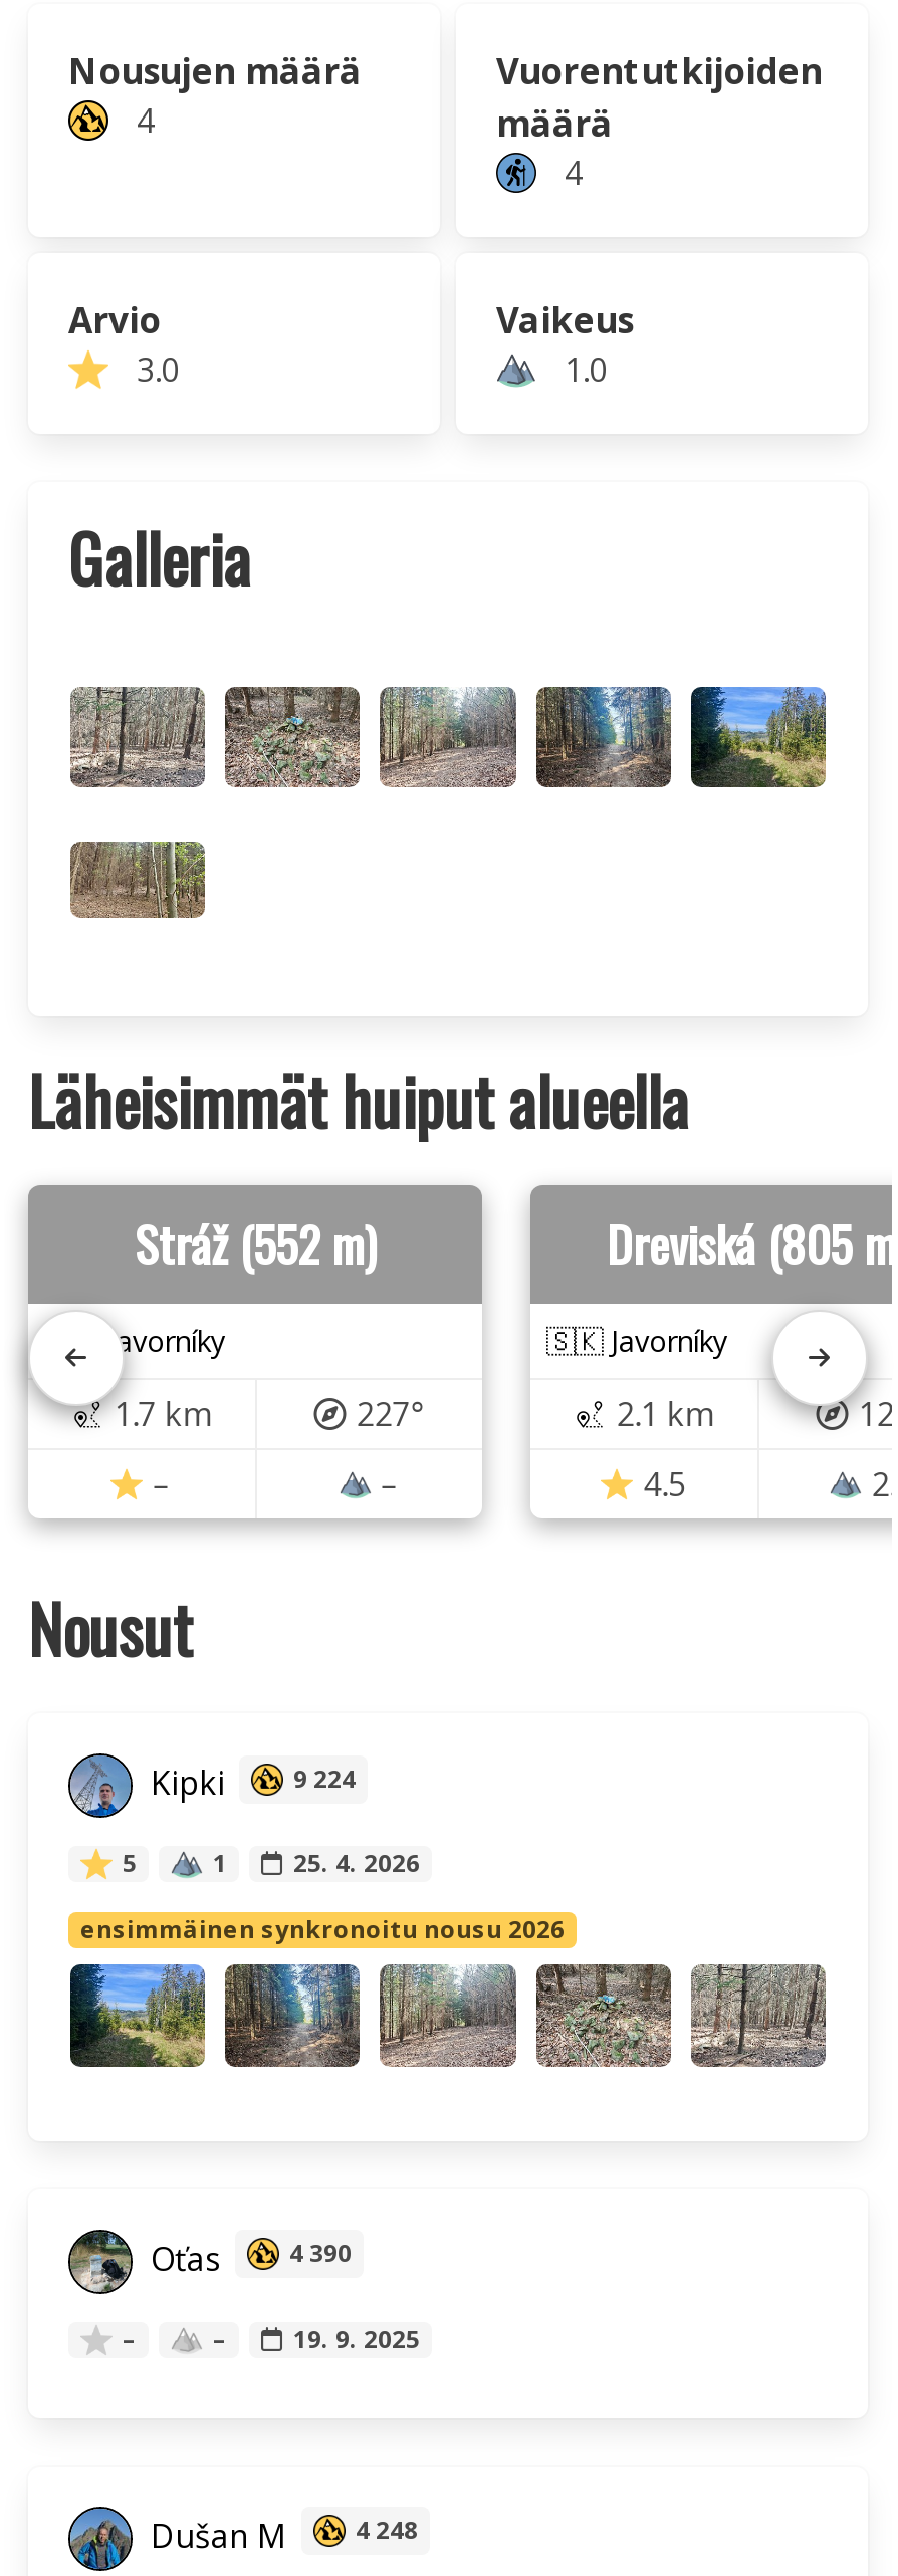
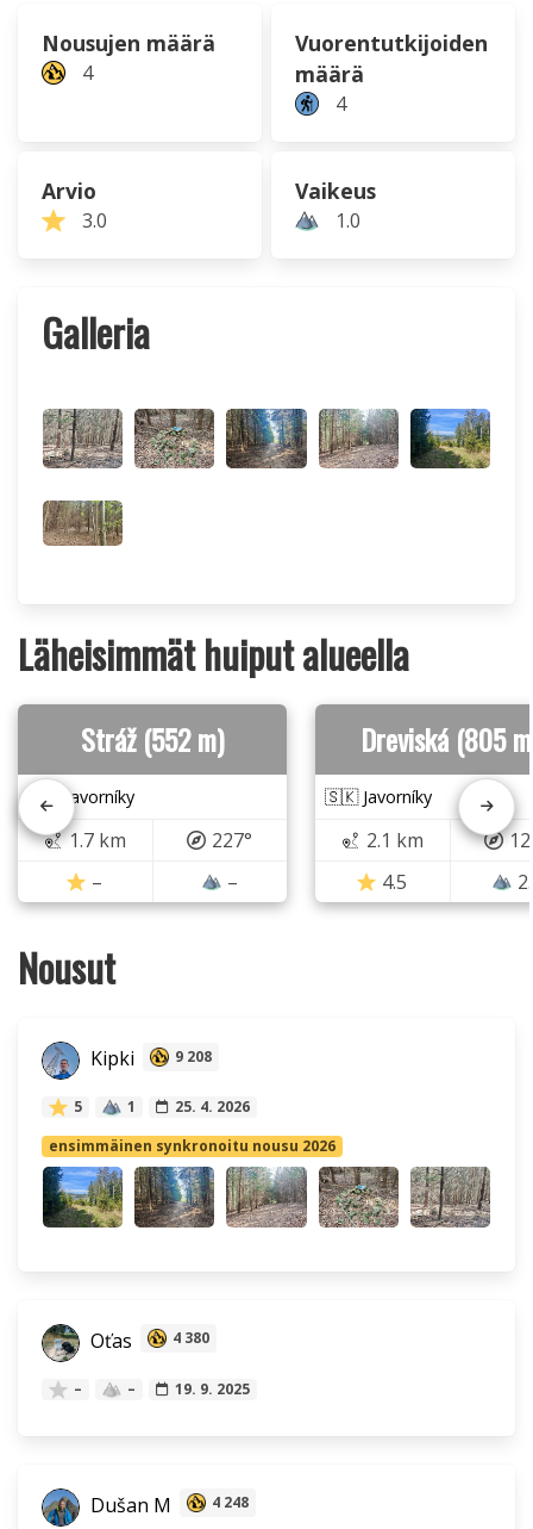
[378,687,516,789] [image] -> [225,408,307,468] [image]
[534,685,671,787] [image] -> [318,409,399,470] [image]
[143,1761,356,1805] Kipki 9 224 -> [86,1046,212,1072] Kipki 9 208
[289,2235,352,2269] 4 390 -> [173,1327,209,1348] 4 380

